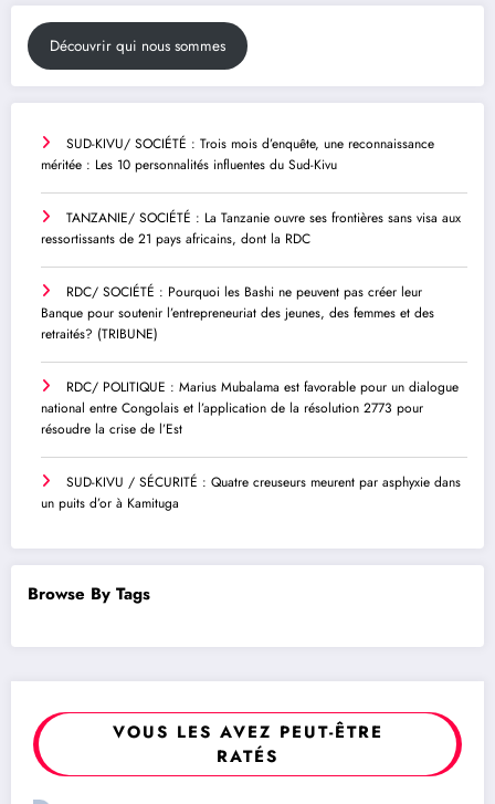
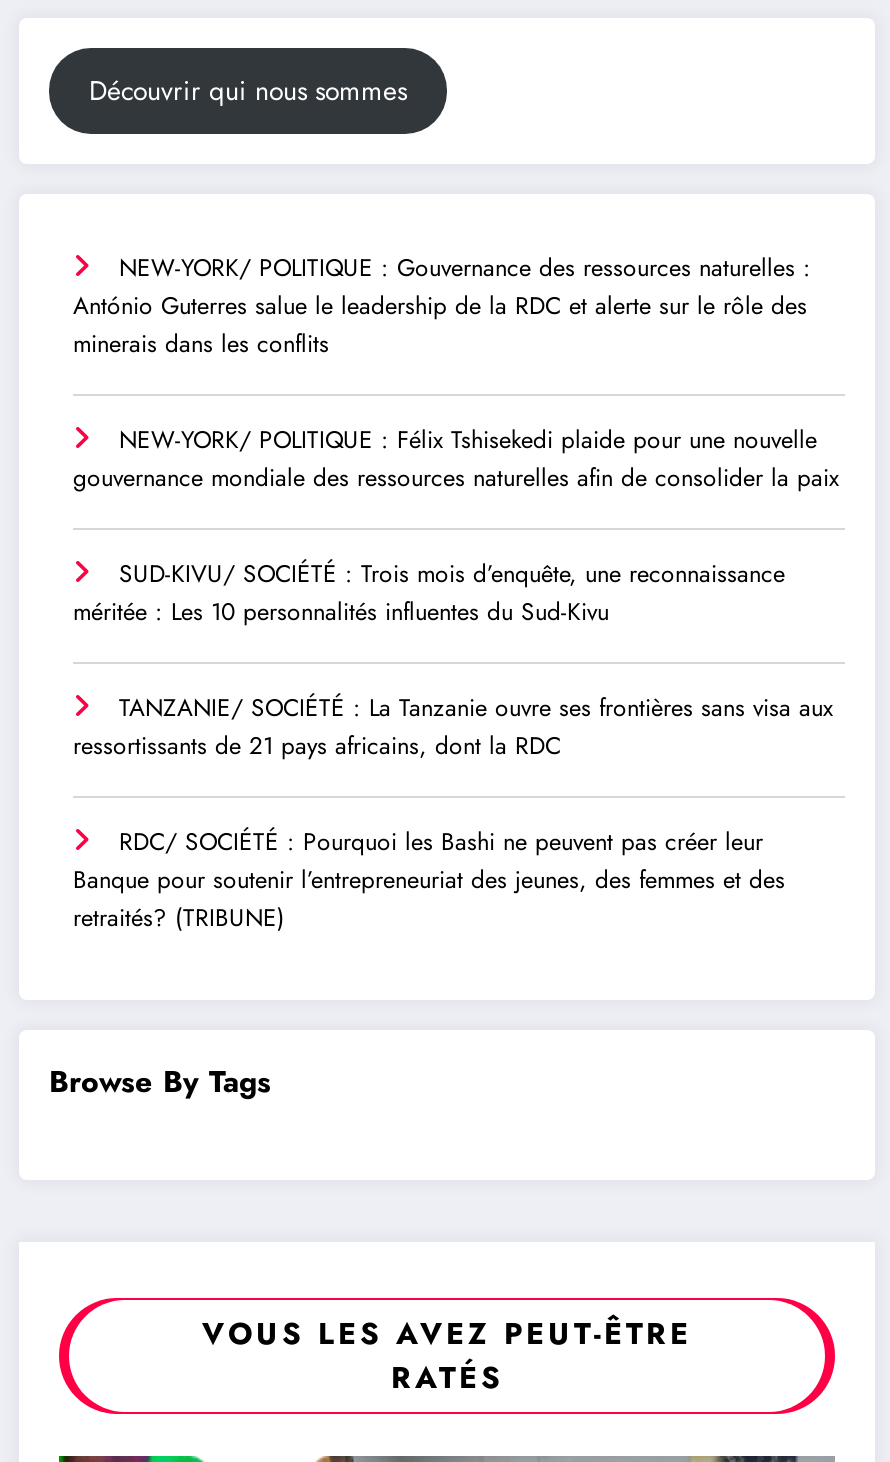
none -> [73,249,839,495] NEW-YORK/ POLITIQUE : Gouvernance des ressources naturelles : | António Guterres salue le leadership de la RDC et alerte sur le rôle des | minerais dans les conflits | NEW-YORK/ POLITIQUE : Félix Tshisekedi plaide pour une nouvelle | gouvernance mondiale des ressources naturelles afin de consolider la paix
moved [41,133,461,343] -> [73,555,833,935]: SUD-KIVU/ SOCIÉTÉ : Trois mois d’enquête, une reconnaissance | méritée : Les 10 personnalités influentes du Sud-Kivu | TANZANIE/ SOCIÉTÉ : La Tanzanie ouvre ses frontières sans visa aux | ressortissants de 21 pays africains, dont la RDC | RDC/ SOCIÉTÉ : Pourquoi les Bashi ne peuvent pas créer leur | Banque pour soutenir l’entrepreneuriat des jeunes, des femmes et des | retraités? (TRIBUNE)
[41,377,461,513] RDC/ POLITIQUE : Marius Mubalama est favorable pour un dialogue | national entre Congolais et l’application de la résolution 2773 pour | résoudre la crise de l’Est | SUD-KIVU / SÉCURITÉ : Quatre creuseurs meurent par asphyxie dans | un puits d’or à Kamituga -> none

